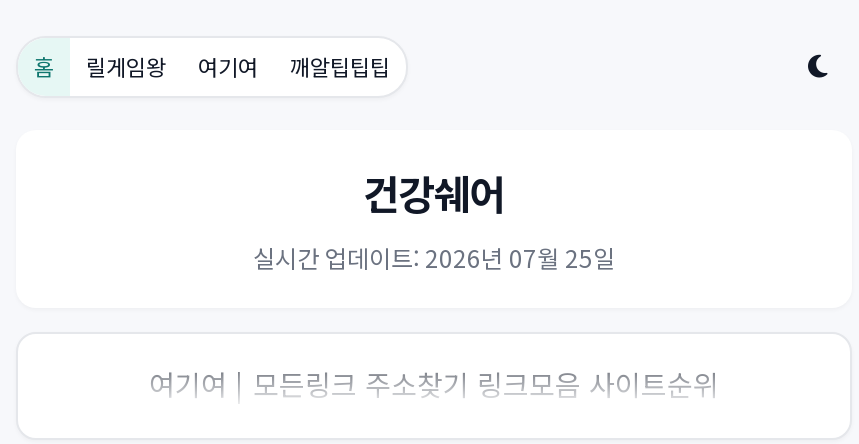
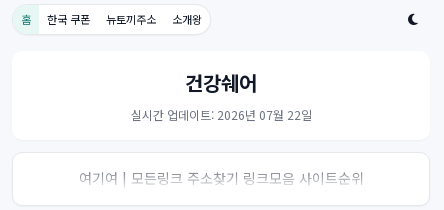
[86,50,390,82] 릴게임왕 | 여기여 | 깨알팁팁팁 -> [47,11,202,27] 한국 쿠폰 | 뉴토끼주소 | 소개왕
[253,240,615,274] 실시간 업데이트: 2026년 07월 25일 -> [130,106,311,123] 실시간 업데이트: 2026년 07월 22일

